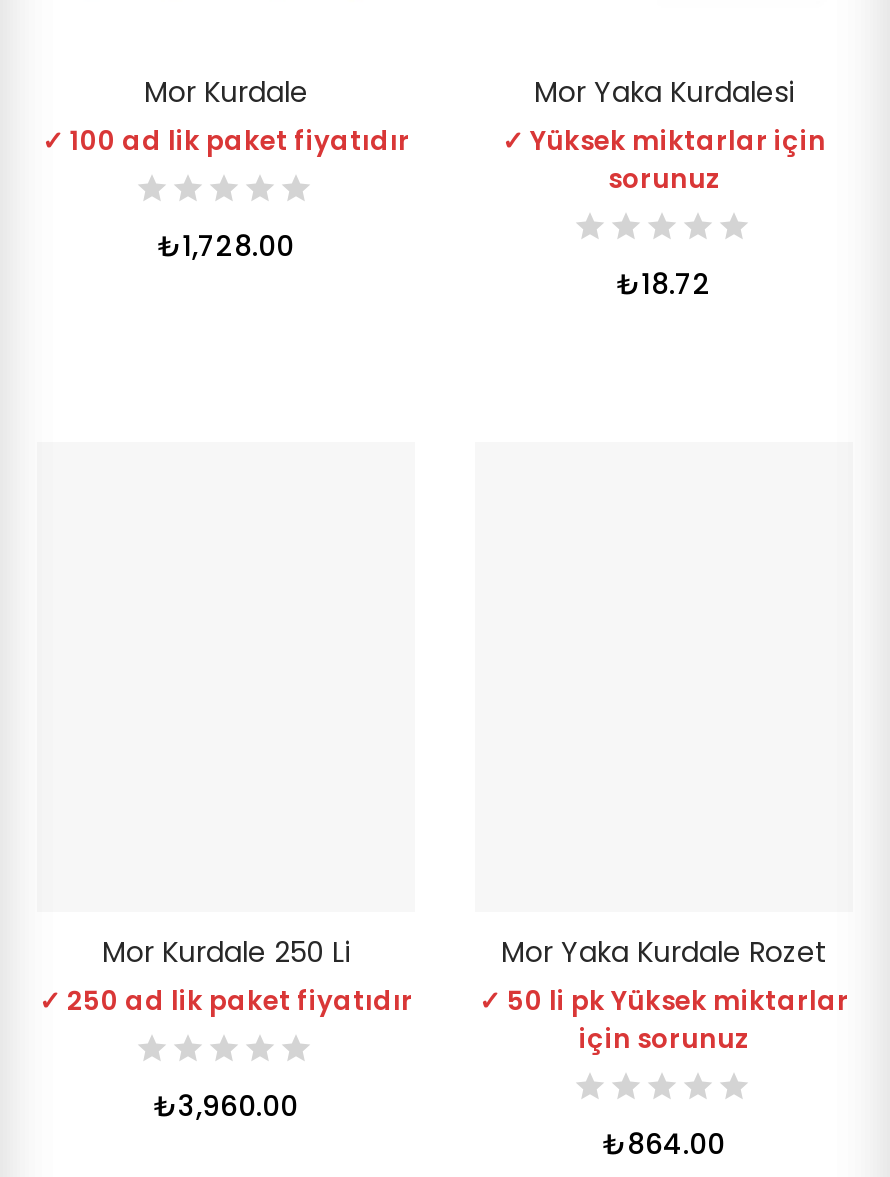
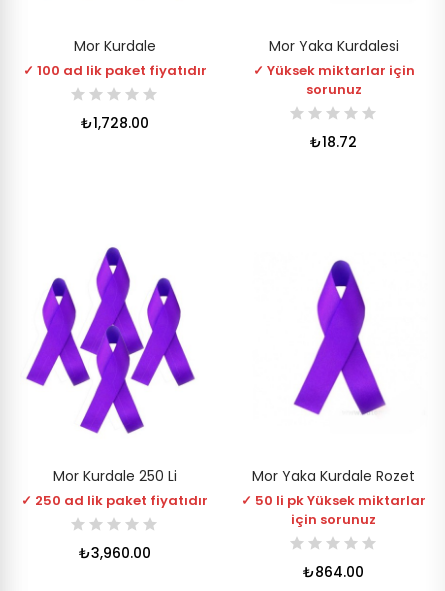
none -> [26,246,195,434] [image]
none -> [293,259,386,415] [image]

